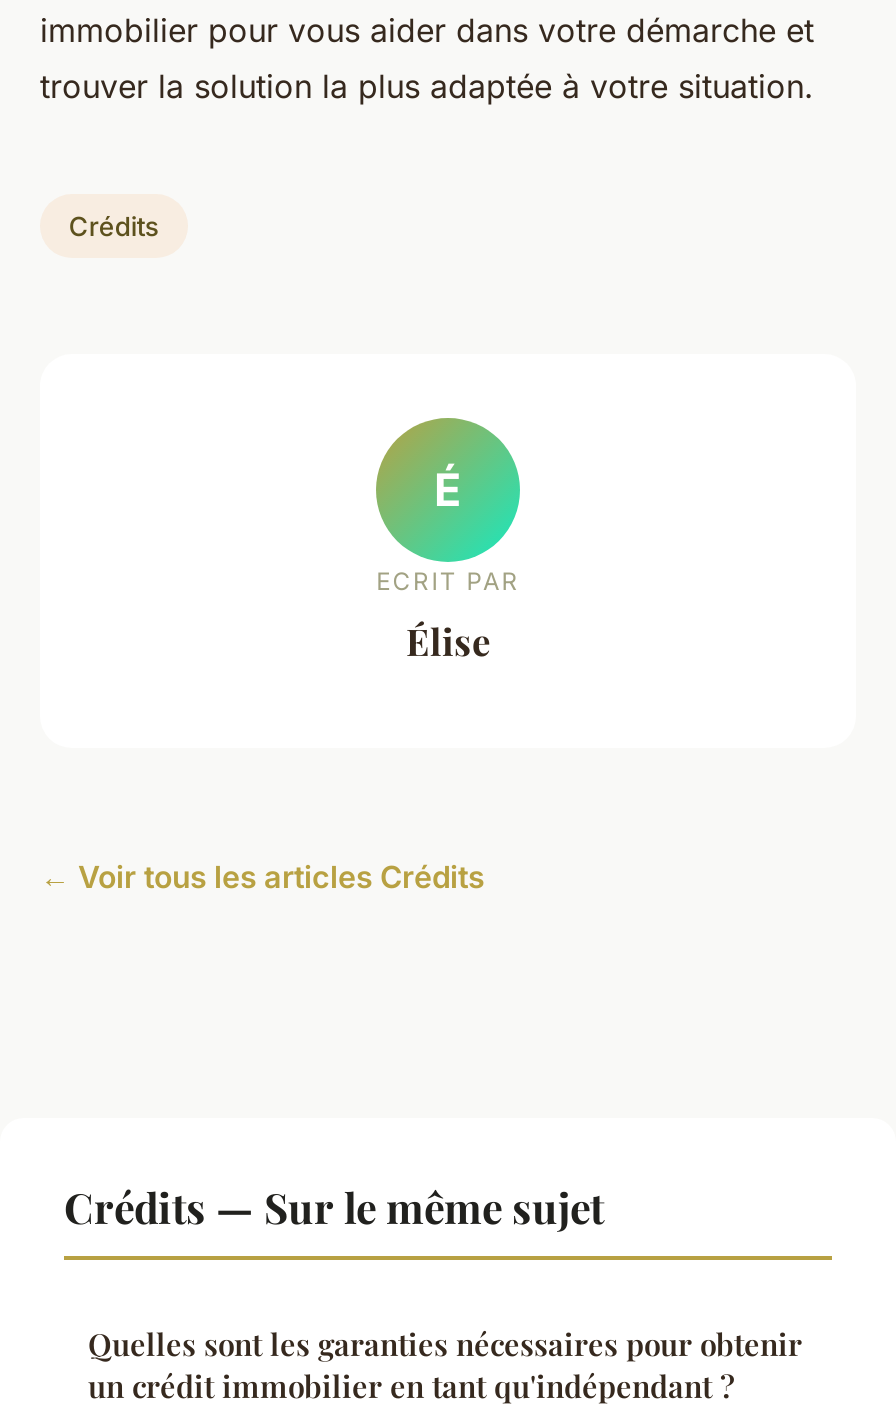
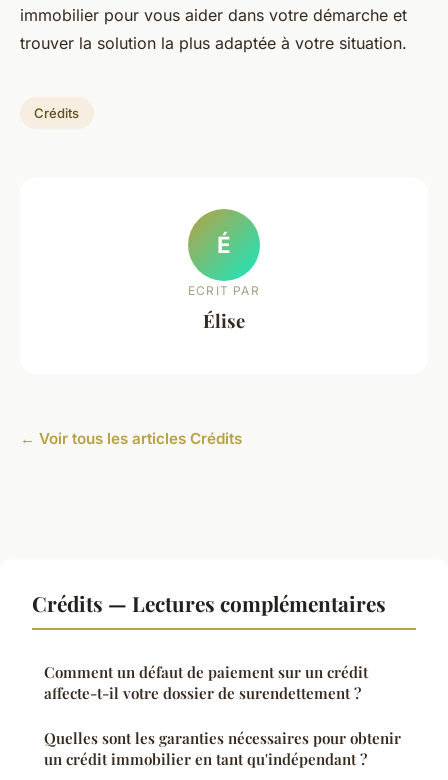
[64,1178,604,1234] Crédits — Sur le même sujet -> [32,589,386,703] Crédits — Lectures complémentaires | Comment un défaut de paiement sur un crédit | affecte-t-il votre dossier de surendettement ?

